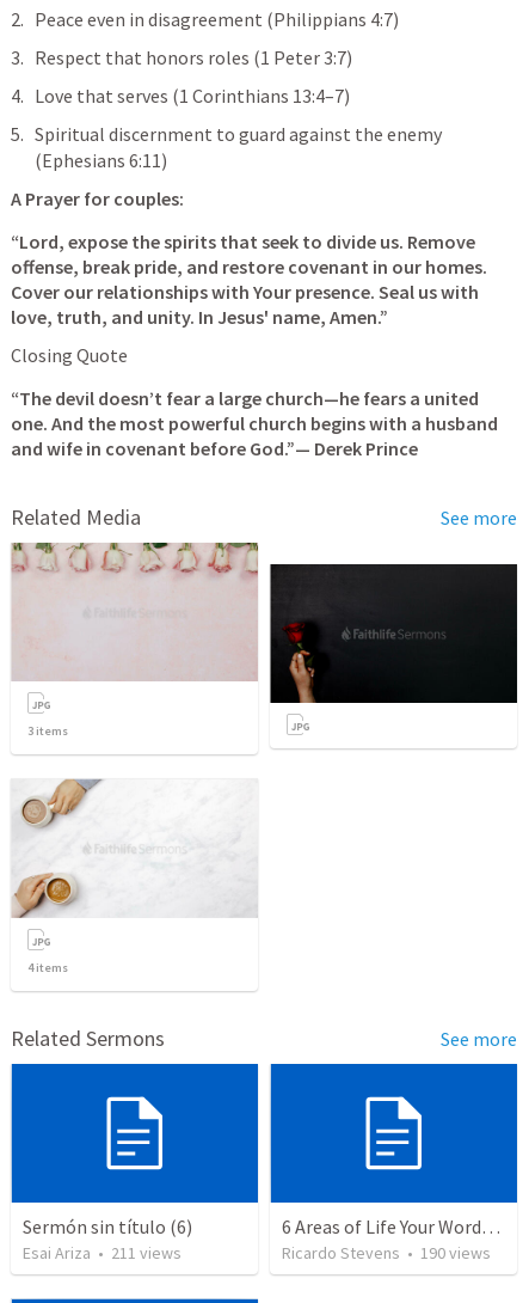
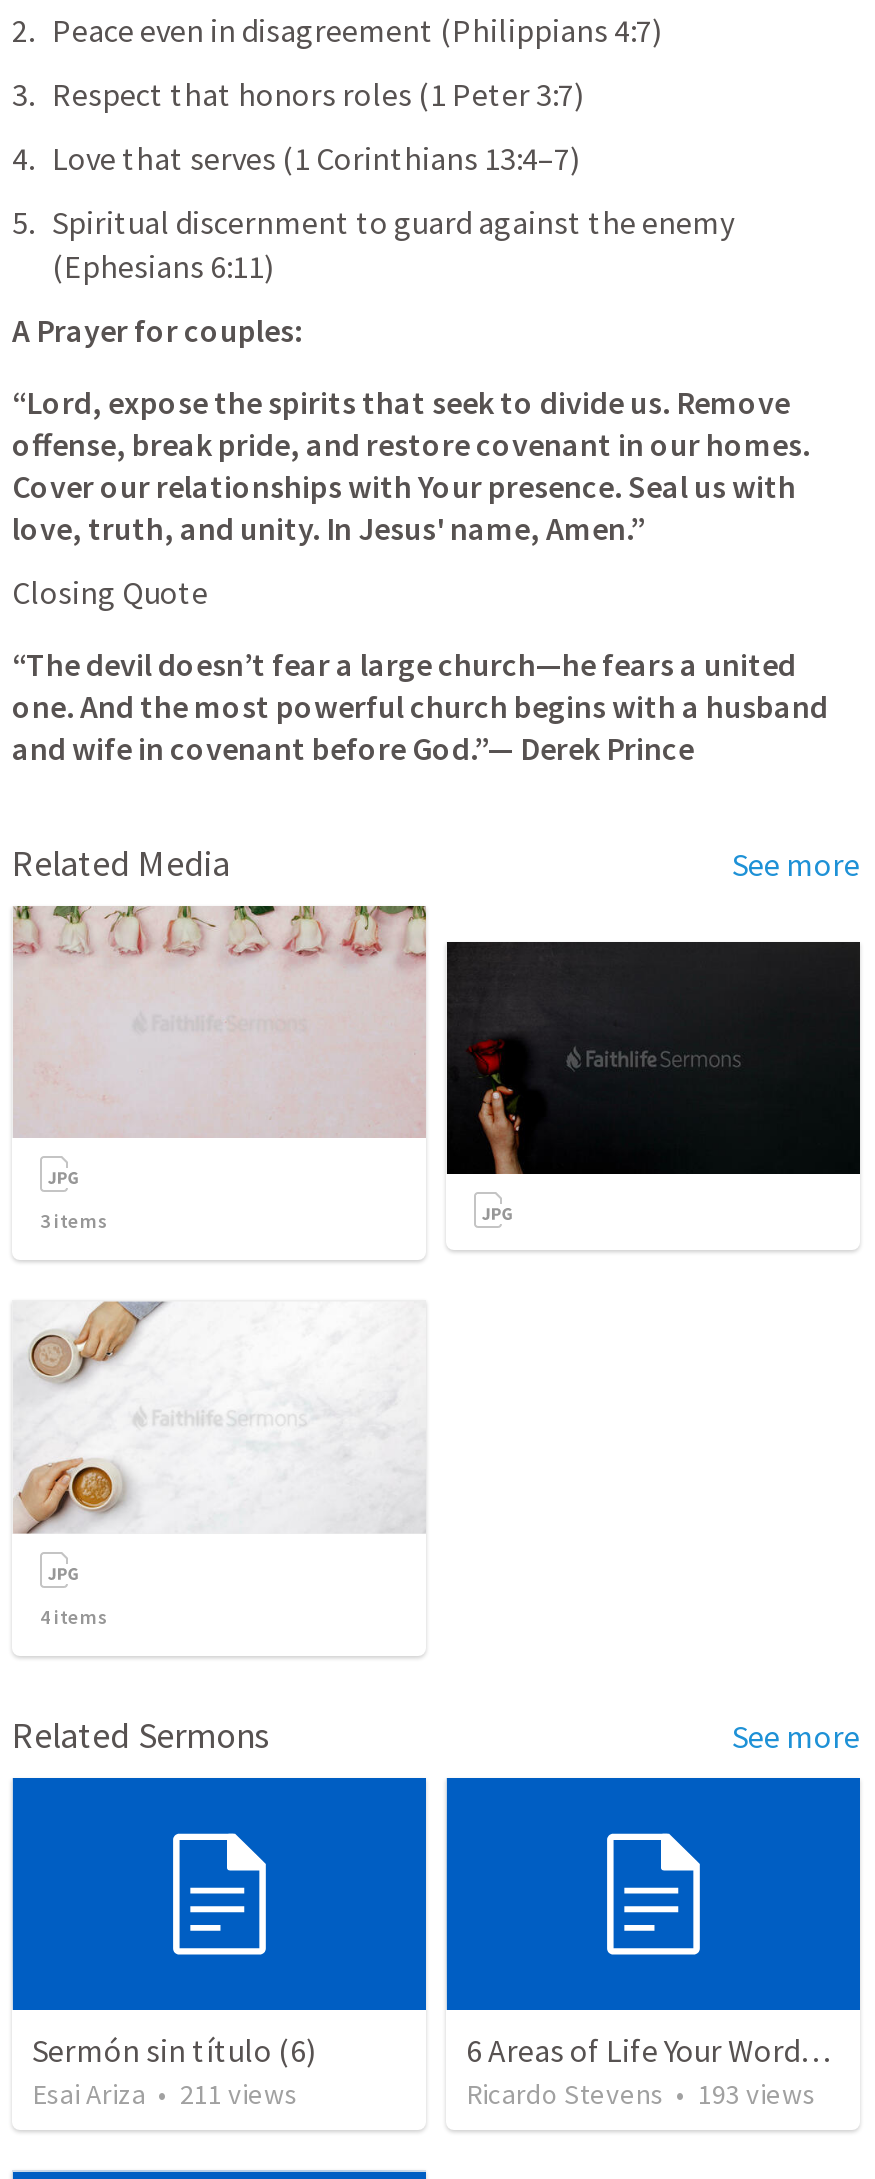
[282,1242,491,1264] Ricardo Stevens • 190 views -> [466,2077,816,2113] Ricardo Stevens • 193 views

